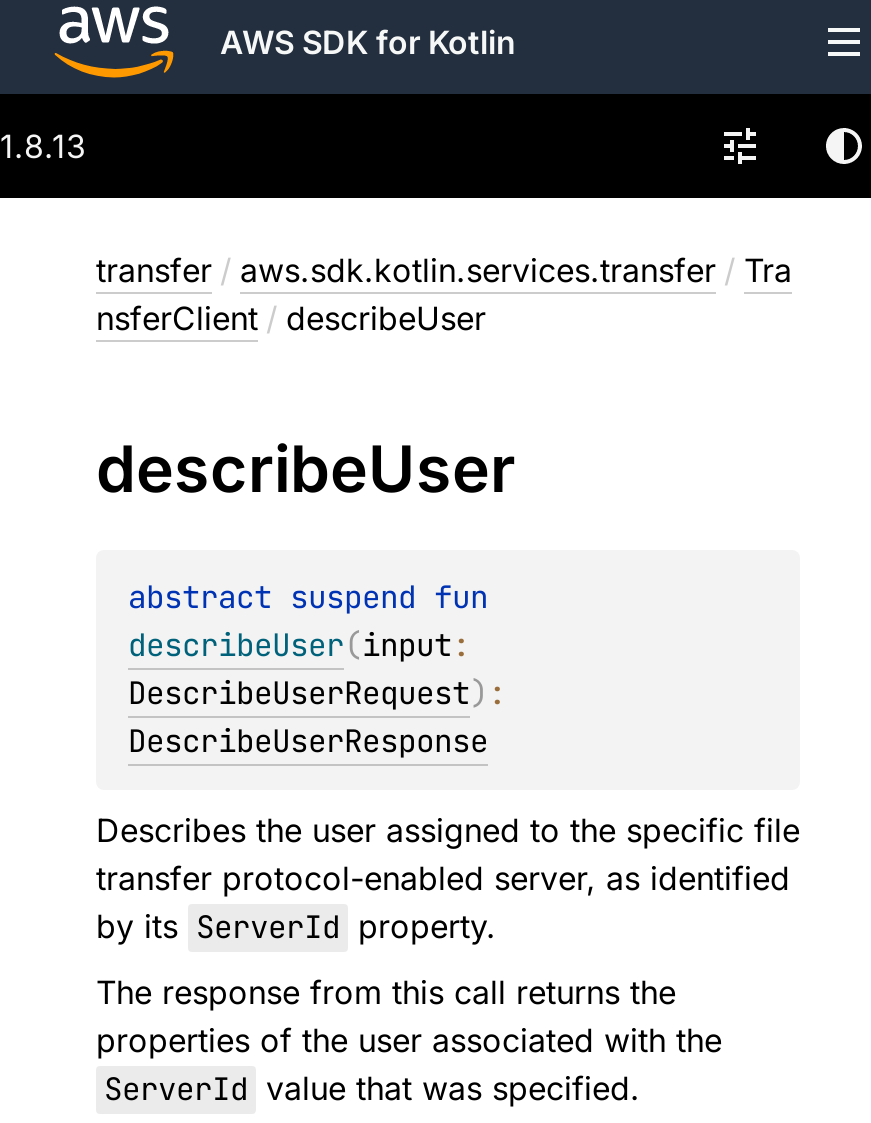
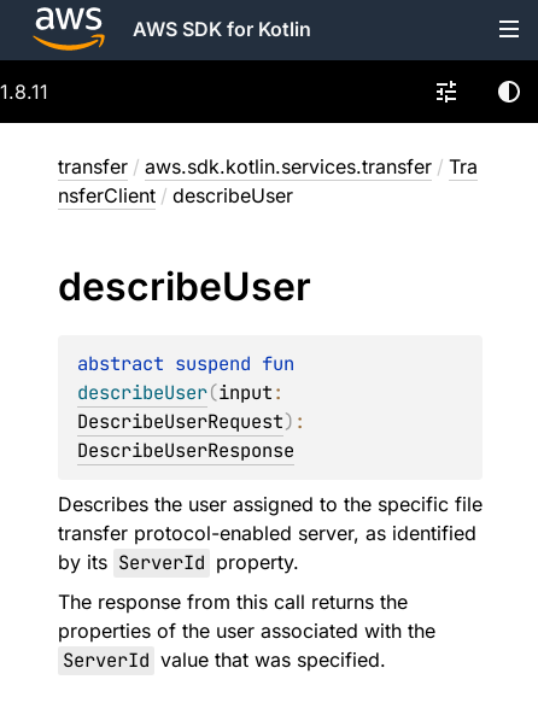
[0,126,86,166] 1.8.13 -> [0,80,48,104] 1.8.11

